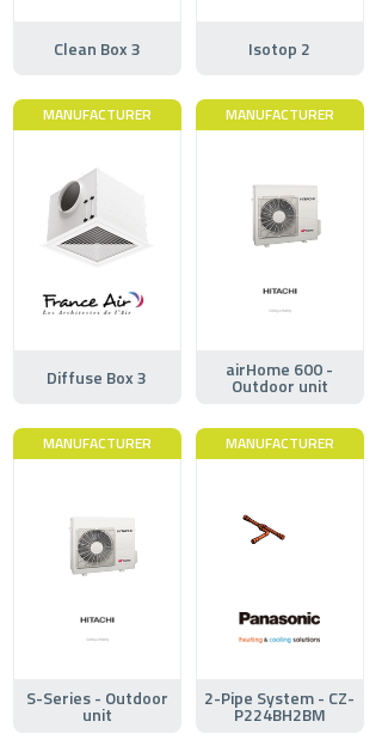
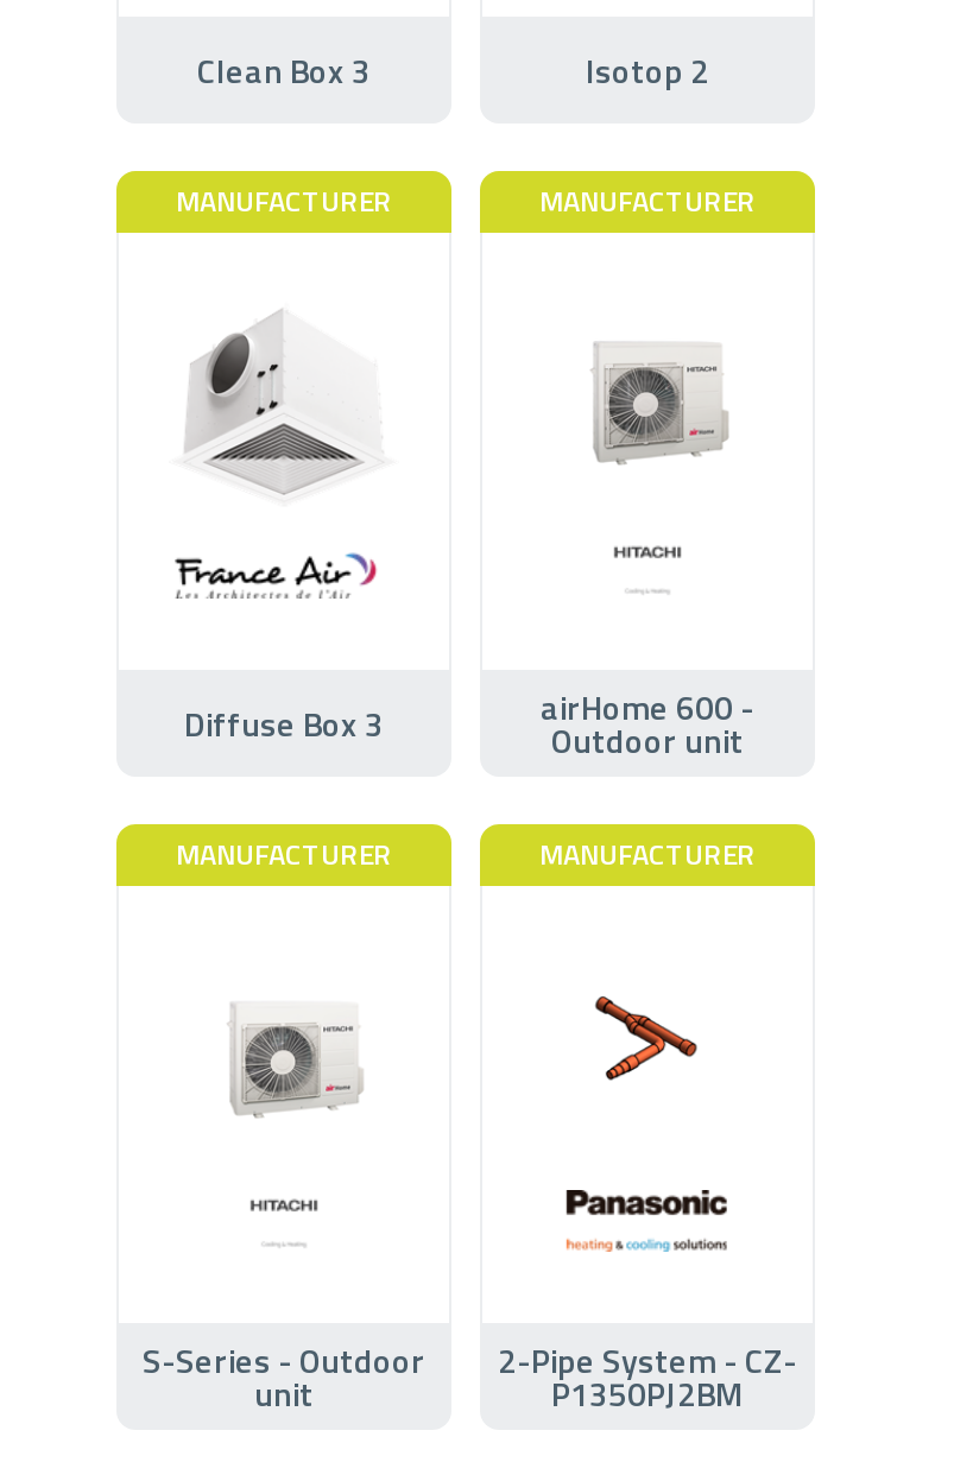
[241,514,304,556] [image] -> [575,995,699,1083] [image]
[234,701,326,726] P224BH2BM -> [551,1367,744,1417] P1350PJ2BM

